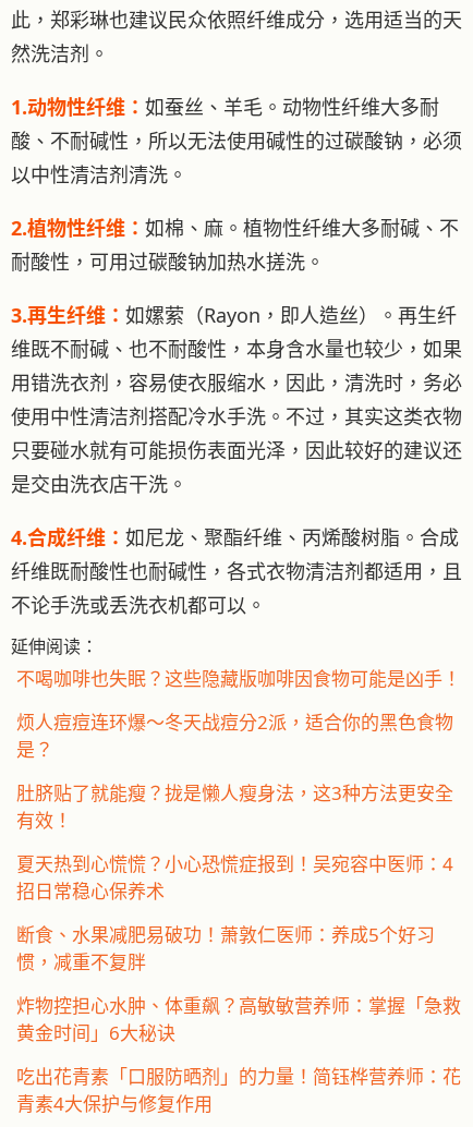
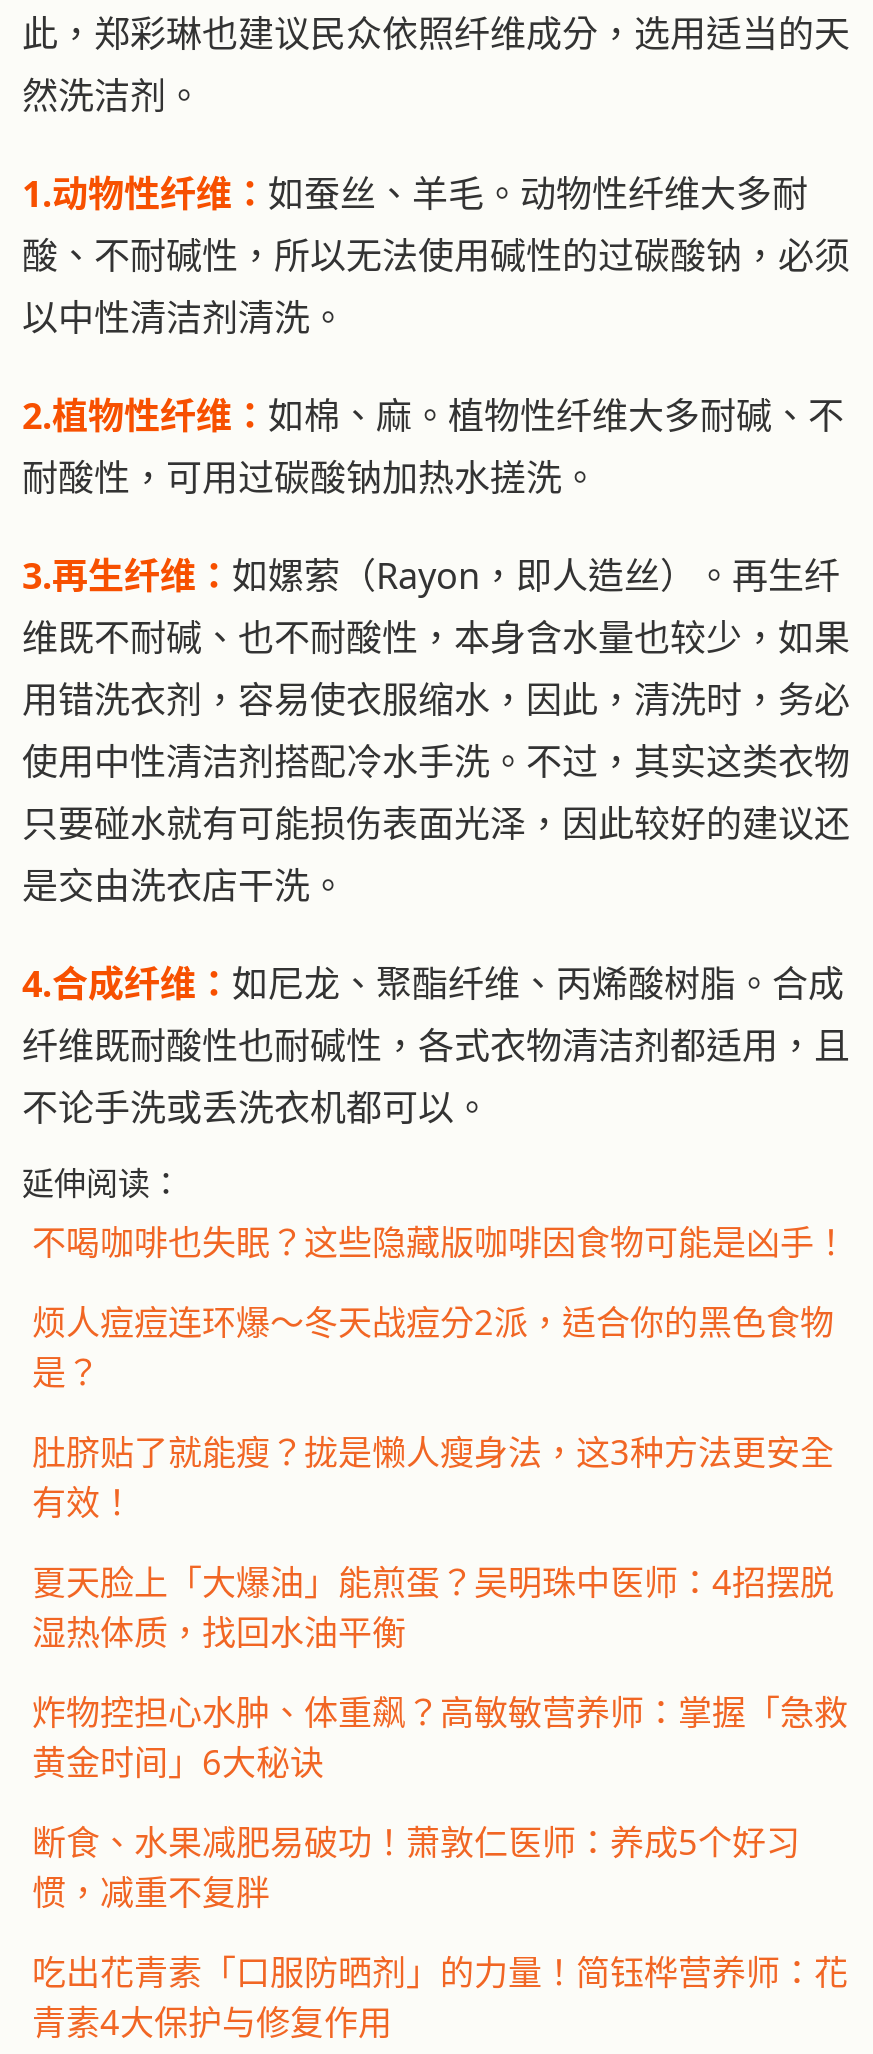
[16,851,453,904] 夏天热到心慌慌？小心恐慌症报到！吴宛容中医师：4 | 招日常稳心保养术 -> [32,1559,834,1655] 夏天脸上「大爆油」能煎蛋？吴明珠中医师：4招摆脱 | 湿热体质，找回水油平衡
moved [16,922,435,974] -> [32,1819,800,1915]: 断食、水果减肥易破功！萧敦仁医师：养成5个好习 | 惯，减重不复胖
moved [16,993,461,1045] -> [32,1689,848,1785]: 炸物控担心水肿、体重飙？高敏敏营养师：掌握「急救 | 黄金时间」6大秘诀

